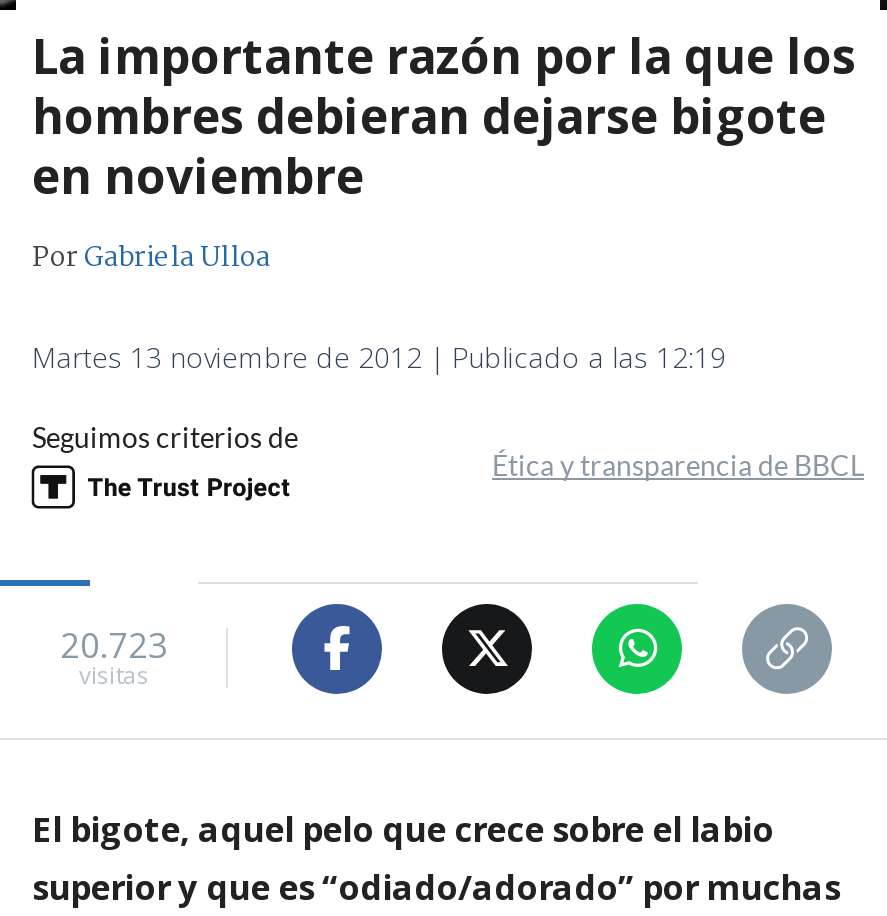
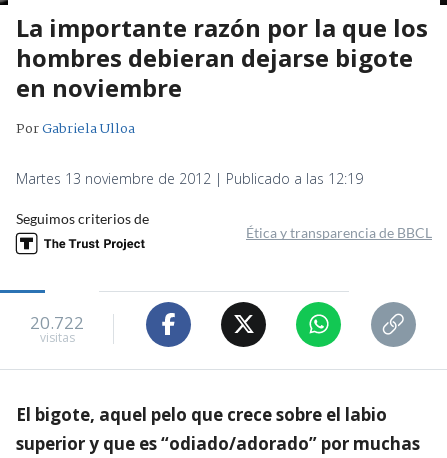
[60,623,168,669] 20.723 -> [30,311,84,334] 20.722

